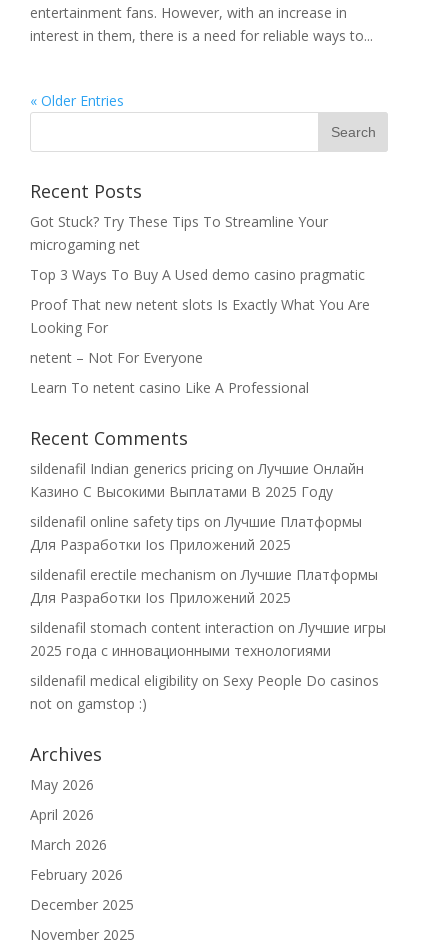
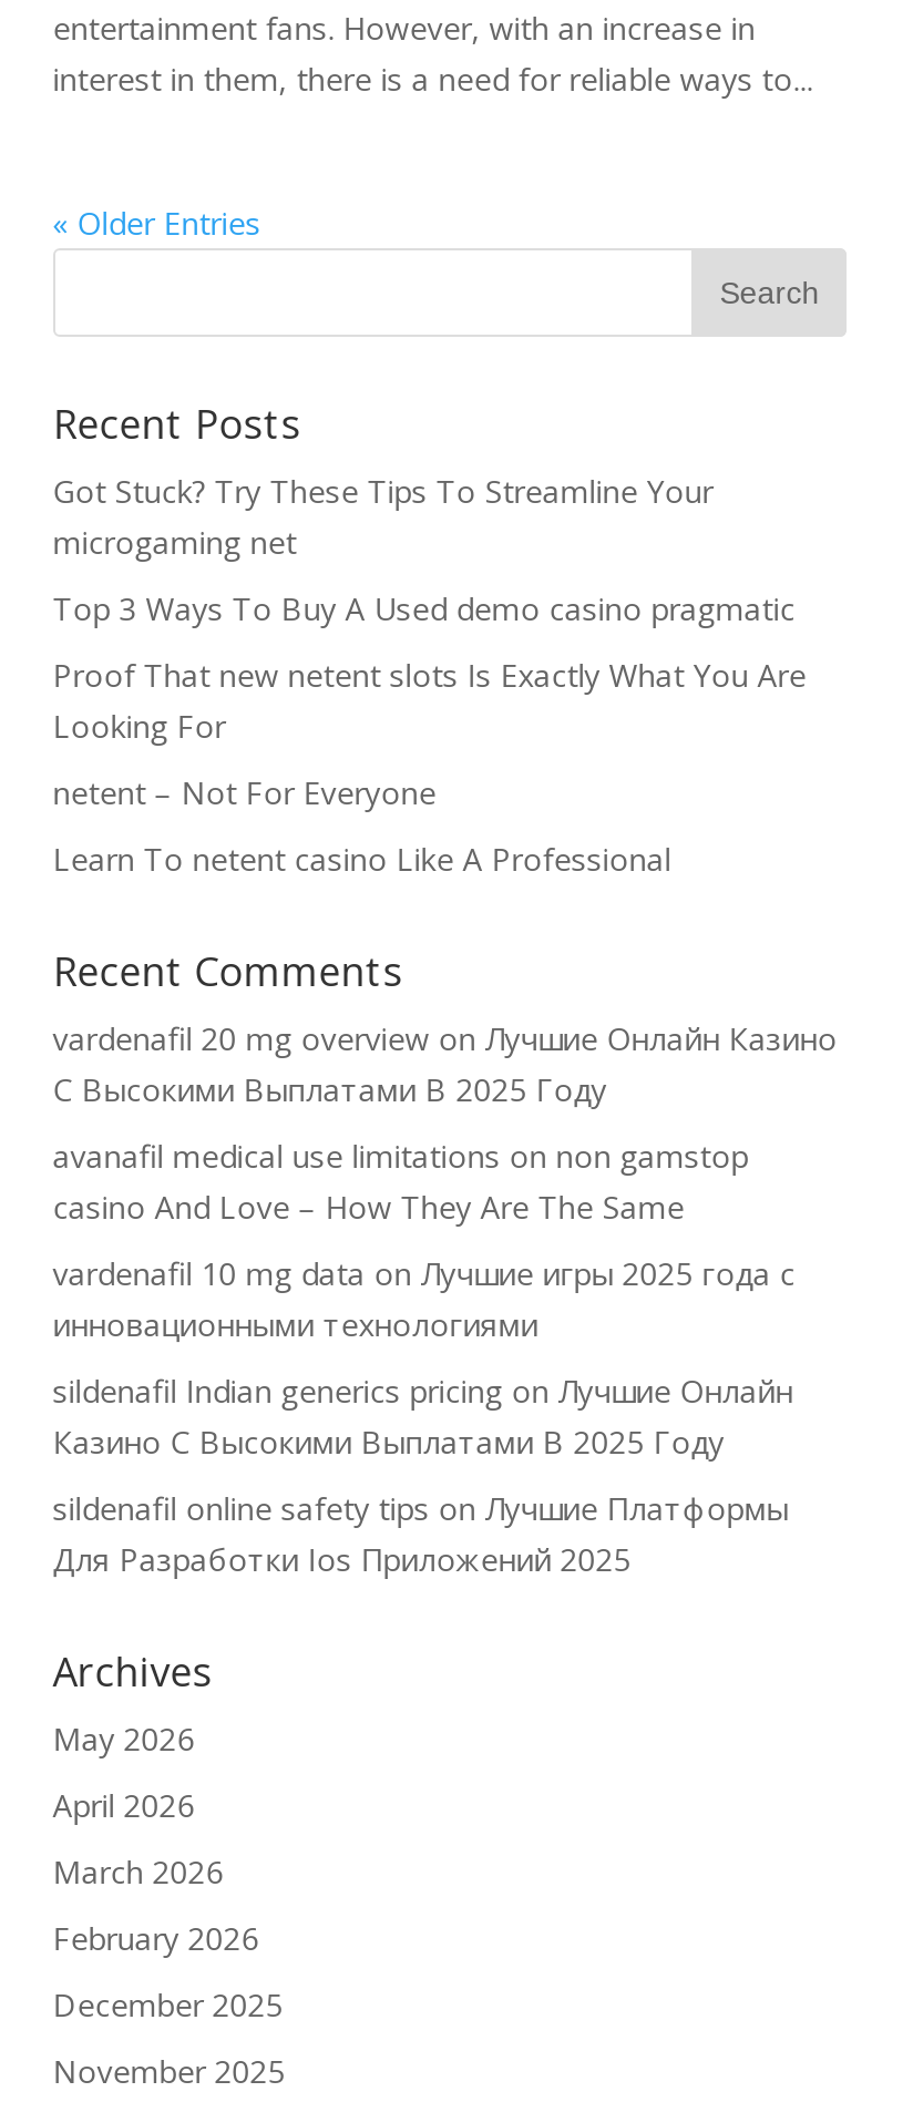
none -> [53,1017,837,1345] vardenafil 20 mg overview on Лучшие Онлайн Казино | С Высокими Выплатами В 2025 Году | avanafil medical use limitations on non gamstop | casino And Love – How They Are The Same | vardenafil 10 mg data on Лучшие игры 2025 года с | инновационными технологиями
moved [30,459,364,554] -> [53,1370,793,1580]: sildenafil Indian generics pricing on Лучшие Онлайн | Казино С Высокими Выплатами В 2025 Году | sildenafil online safety tips on Лучшие Платформы | Для Разработки Ios Приложений 2025
[30,565,386,713] sildenafil erectile mechanism on Лучшие Платформы | Для Разработки Ios Приложений 2025 | sildenafil stomach content interaction on Лучшие игры | 2025 года с инновационными технологиями | sildenafil medical eligibility on Sexy People Do casinos | not on gamstop :) -> none

